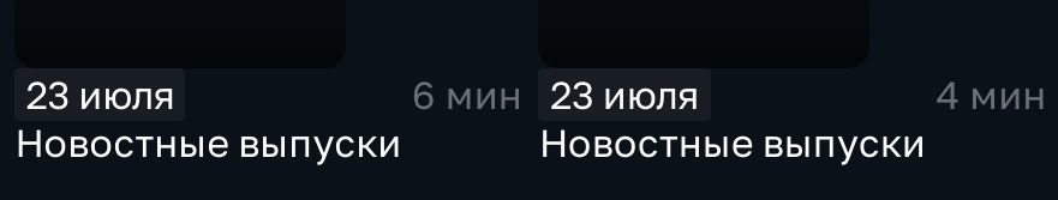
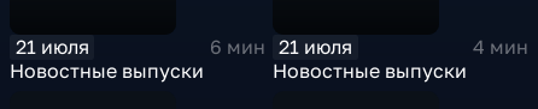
[26,70,175,118] 23 июля -> [15,35,89,59] 21 июля
[412,70,699,120] 6 мин 23 июля -> [209,35,352,59] 6 мин 21 июля

